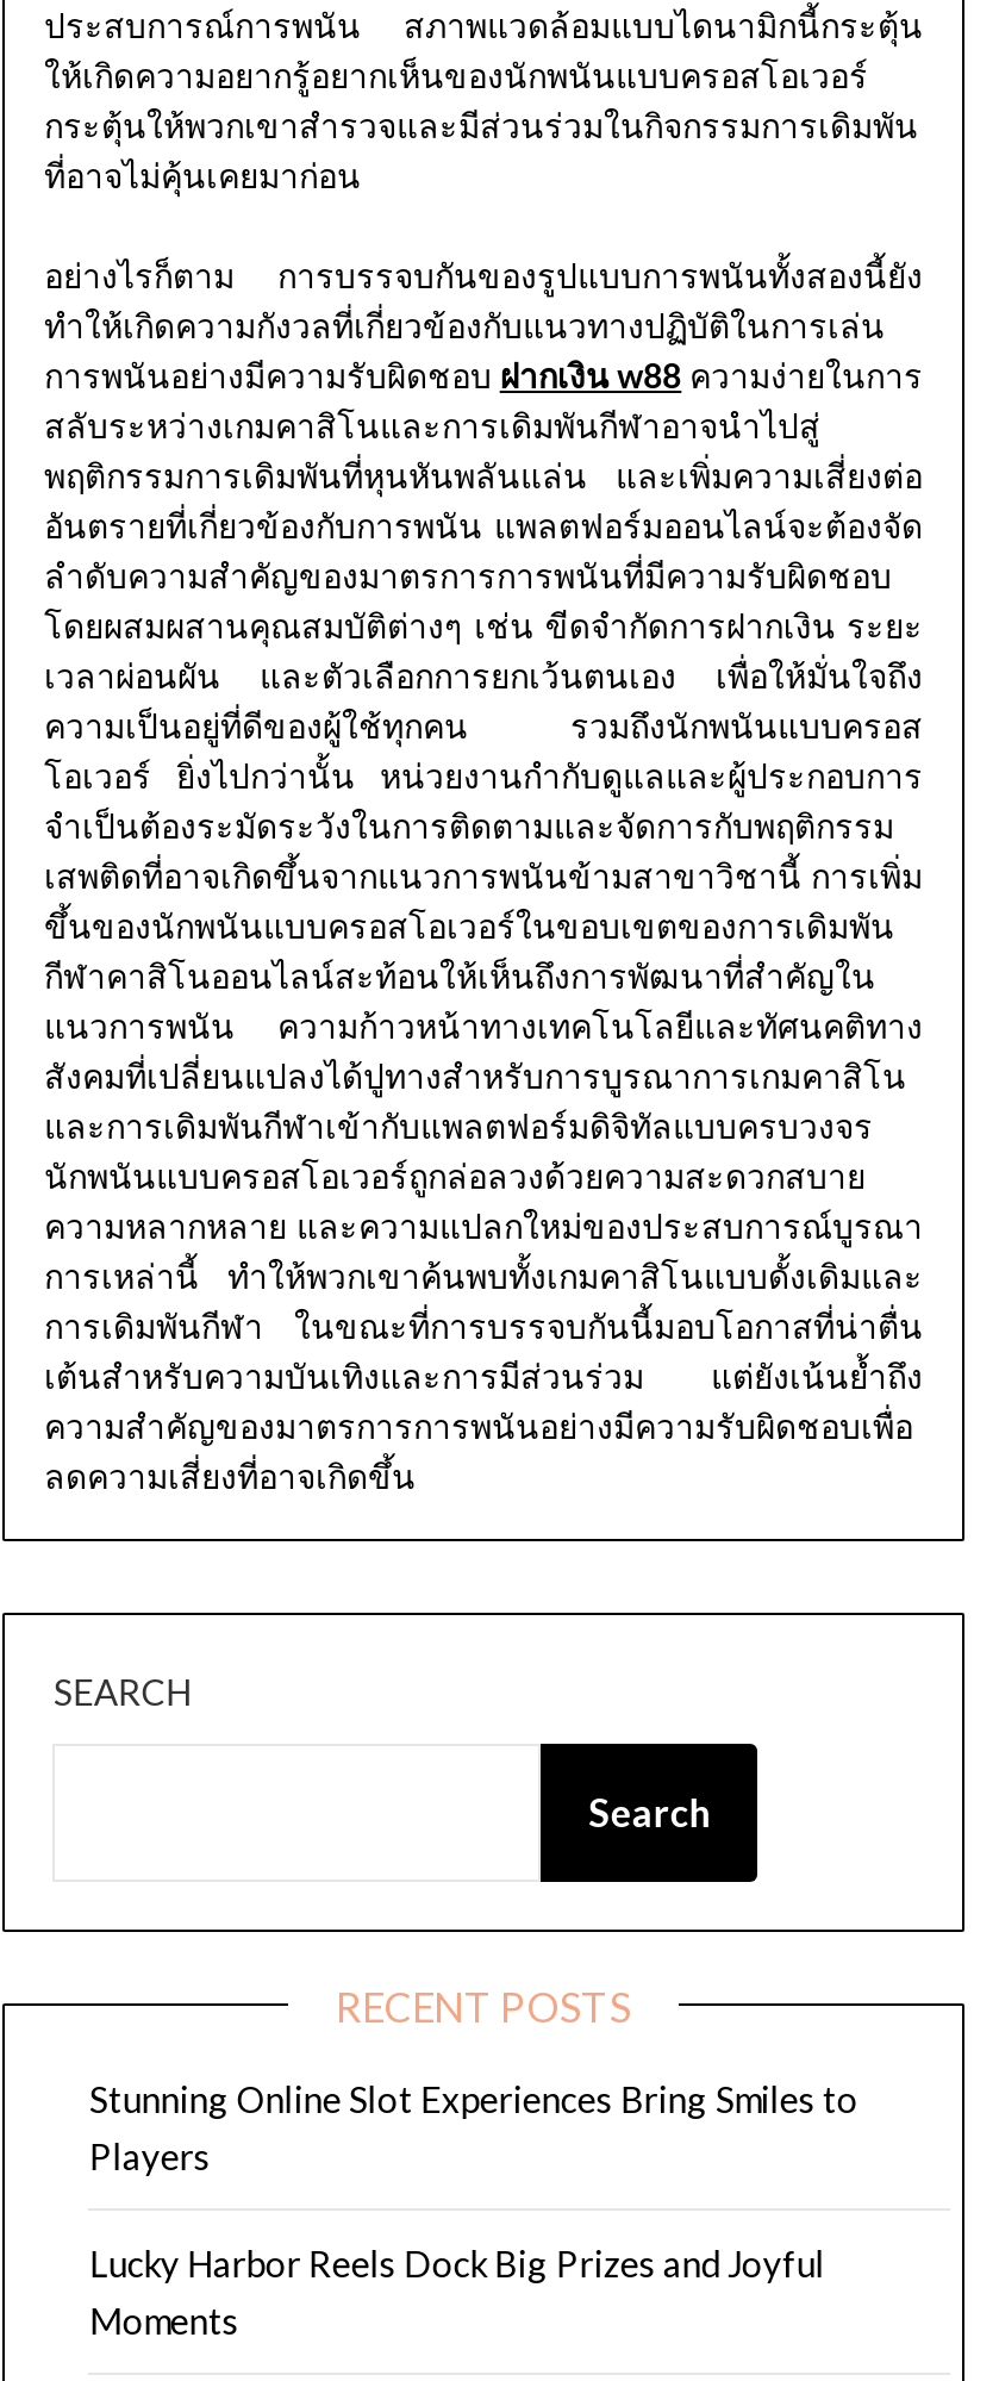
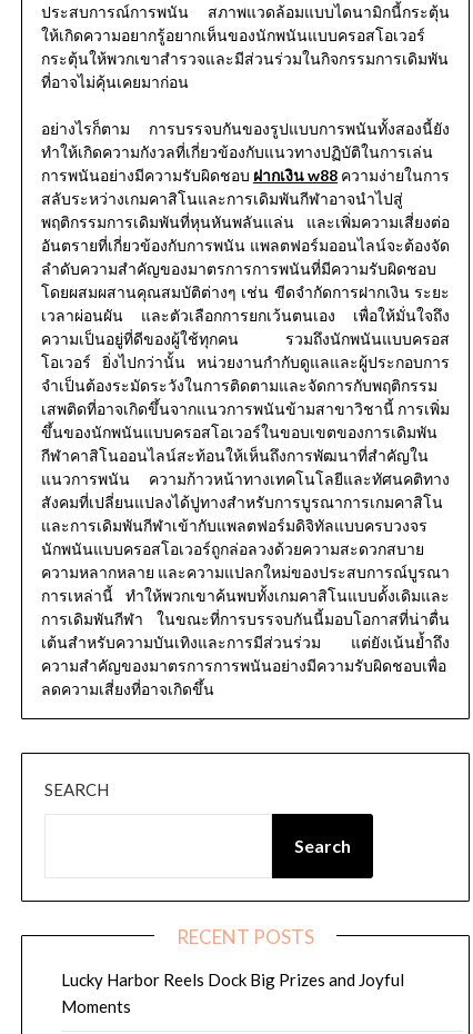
[89,2078,858,2178] Stunning Online Slot Experiences Bring Smiles to | Players -> none

